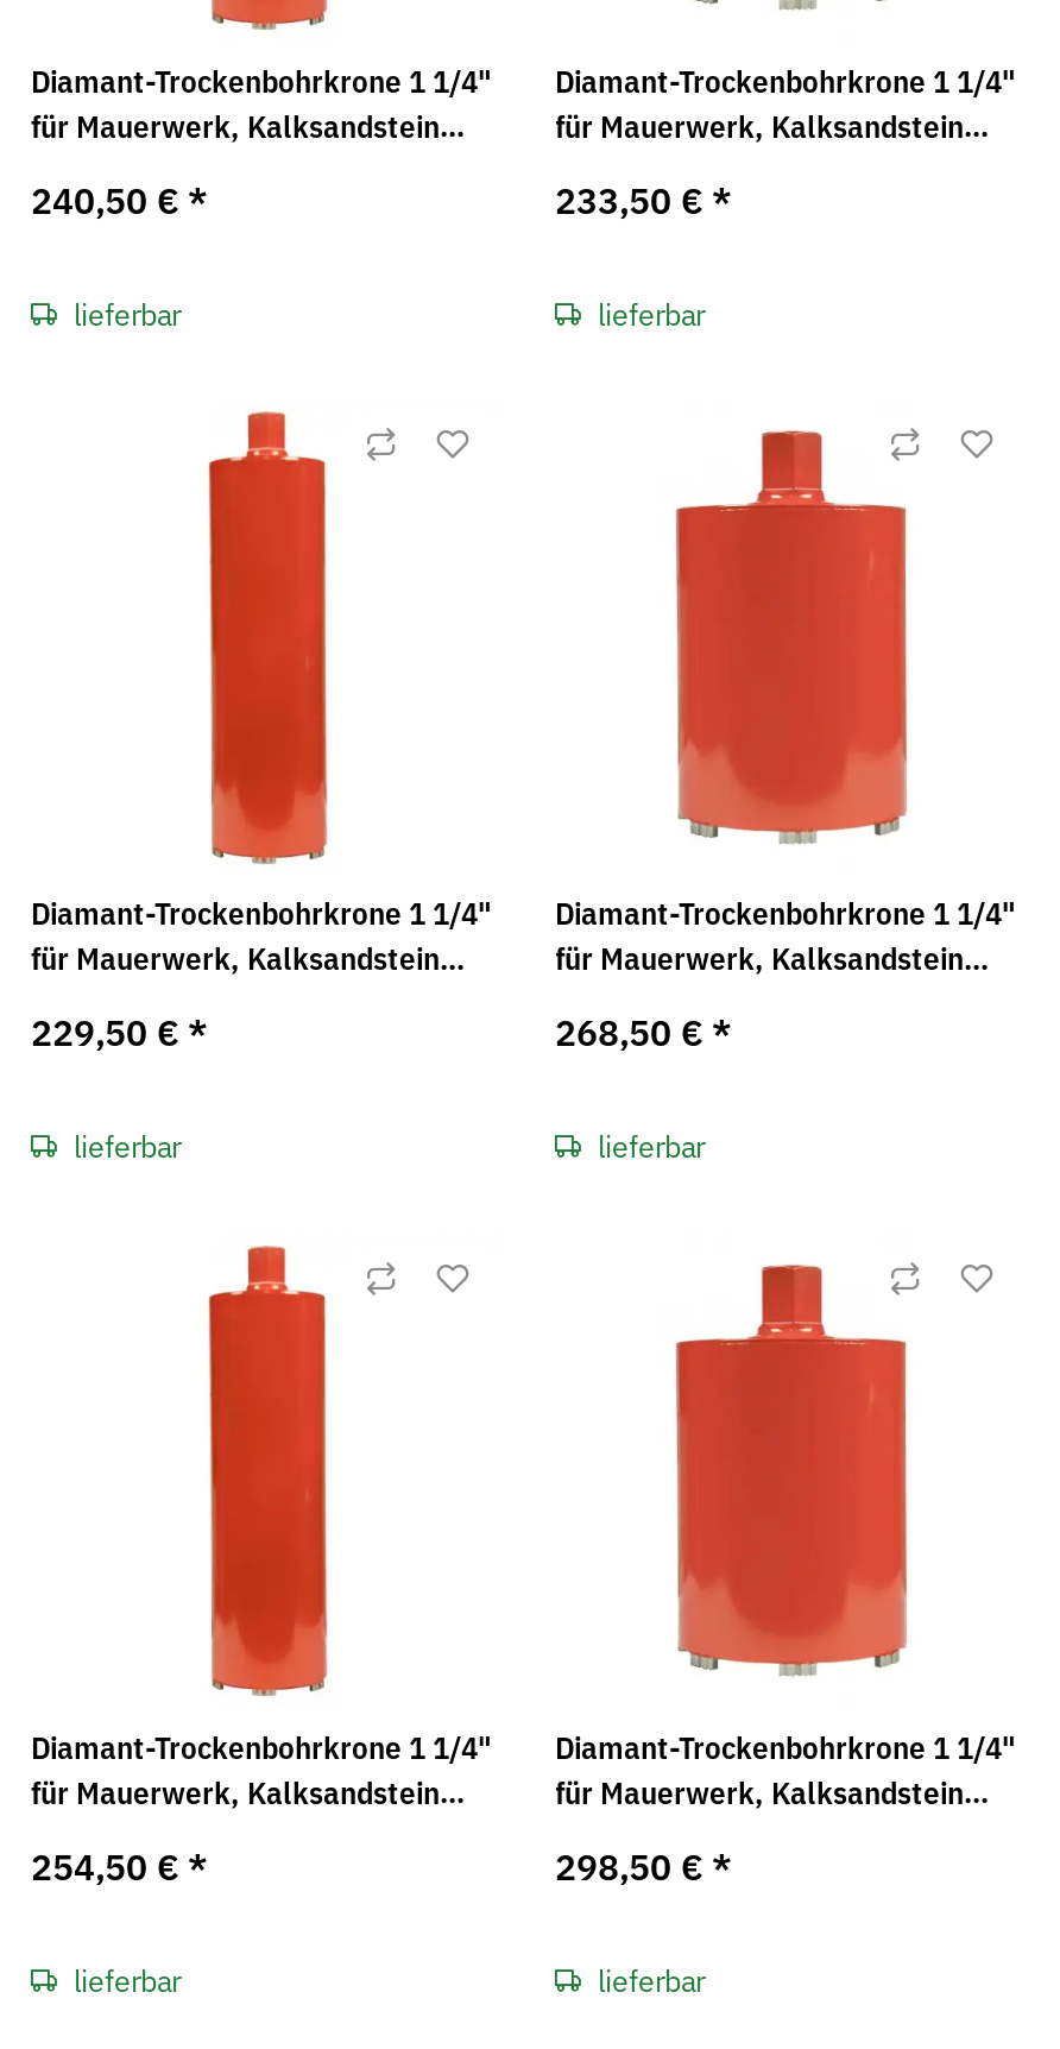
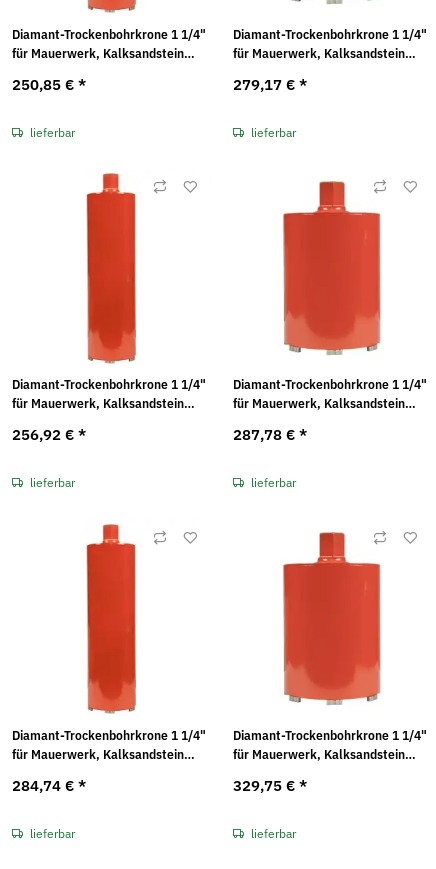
[31,178,207,223] 240,50 €* -> [12,75,86,94] 250,85 €*
[555,178,731,223] 233,50 €* -> [232,75,306,94] 279,17 €*
[31,1011,207,1056] 229,50 €* -> [12,425,86,444] 256,92 €*
[555,1011,731,1056] 268,50 €* -> [232,425,306,444] 287,78 €*
[31,1844,207,1889] 254,50 €* -> [12,776,86,795] 284,74 €*
[555,1844,731,1889] 298,50 €* -> [232,776,306,795] 329,75 €*

